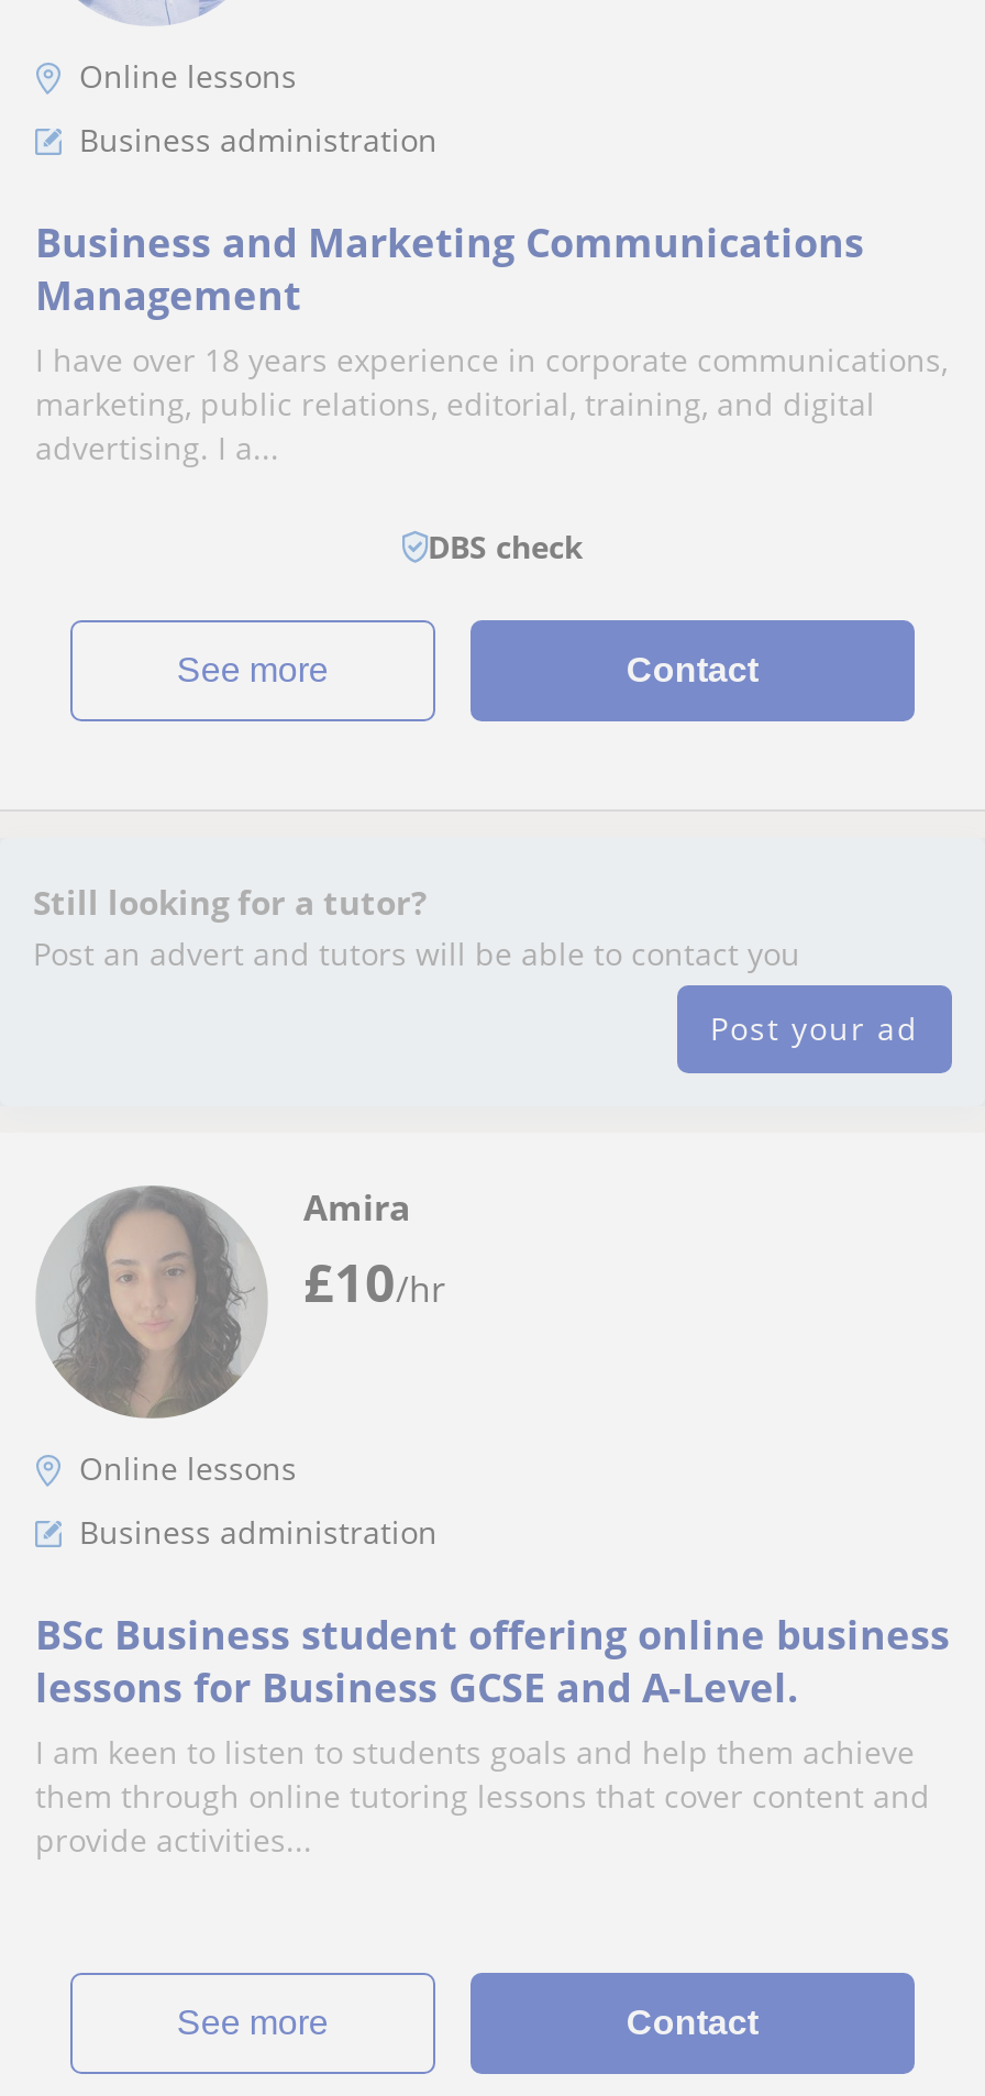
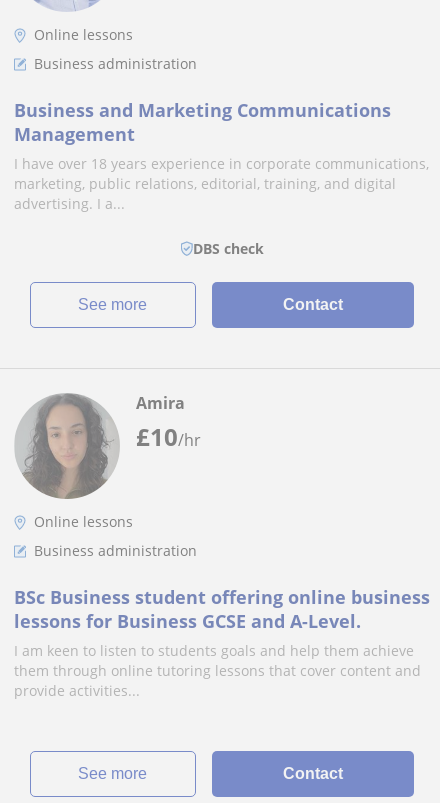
[33,880,919,1049] Still looking for a tutor? | Post an advert and tutors will be able to contact you | Post your ad -> none

